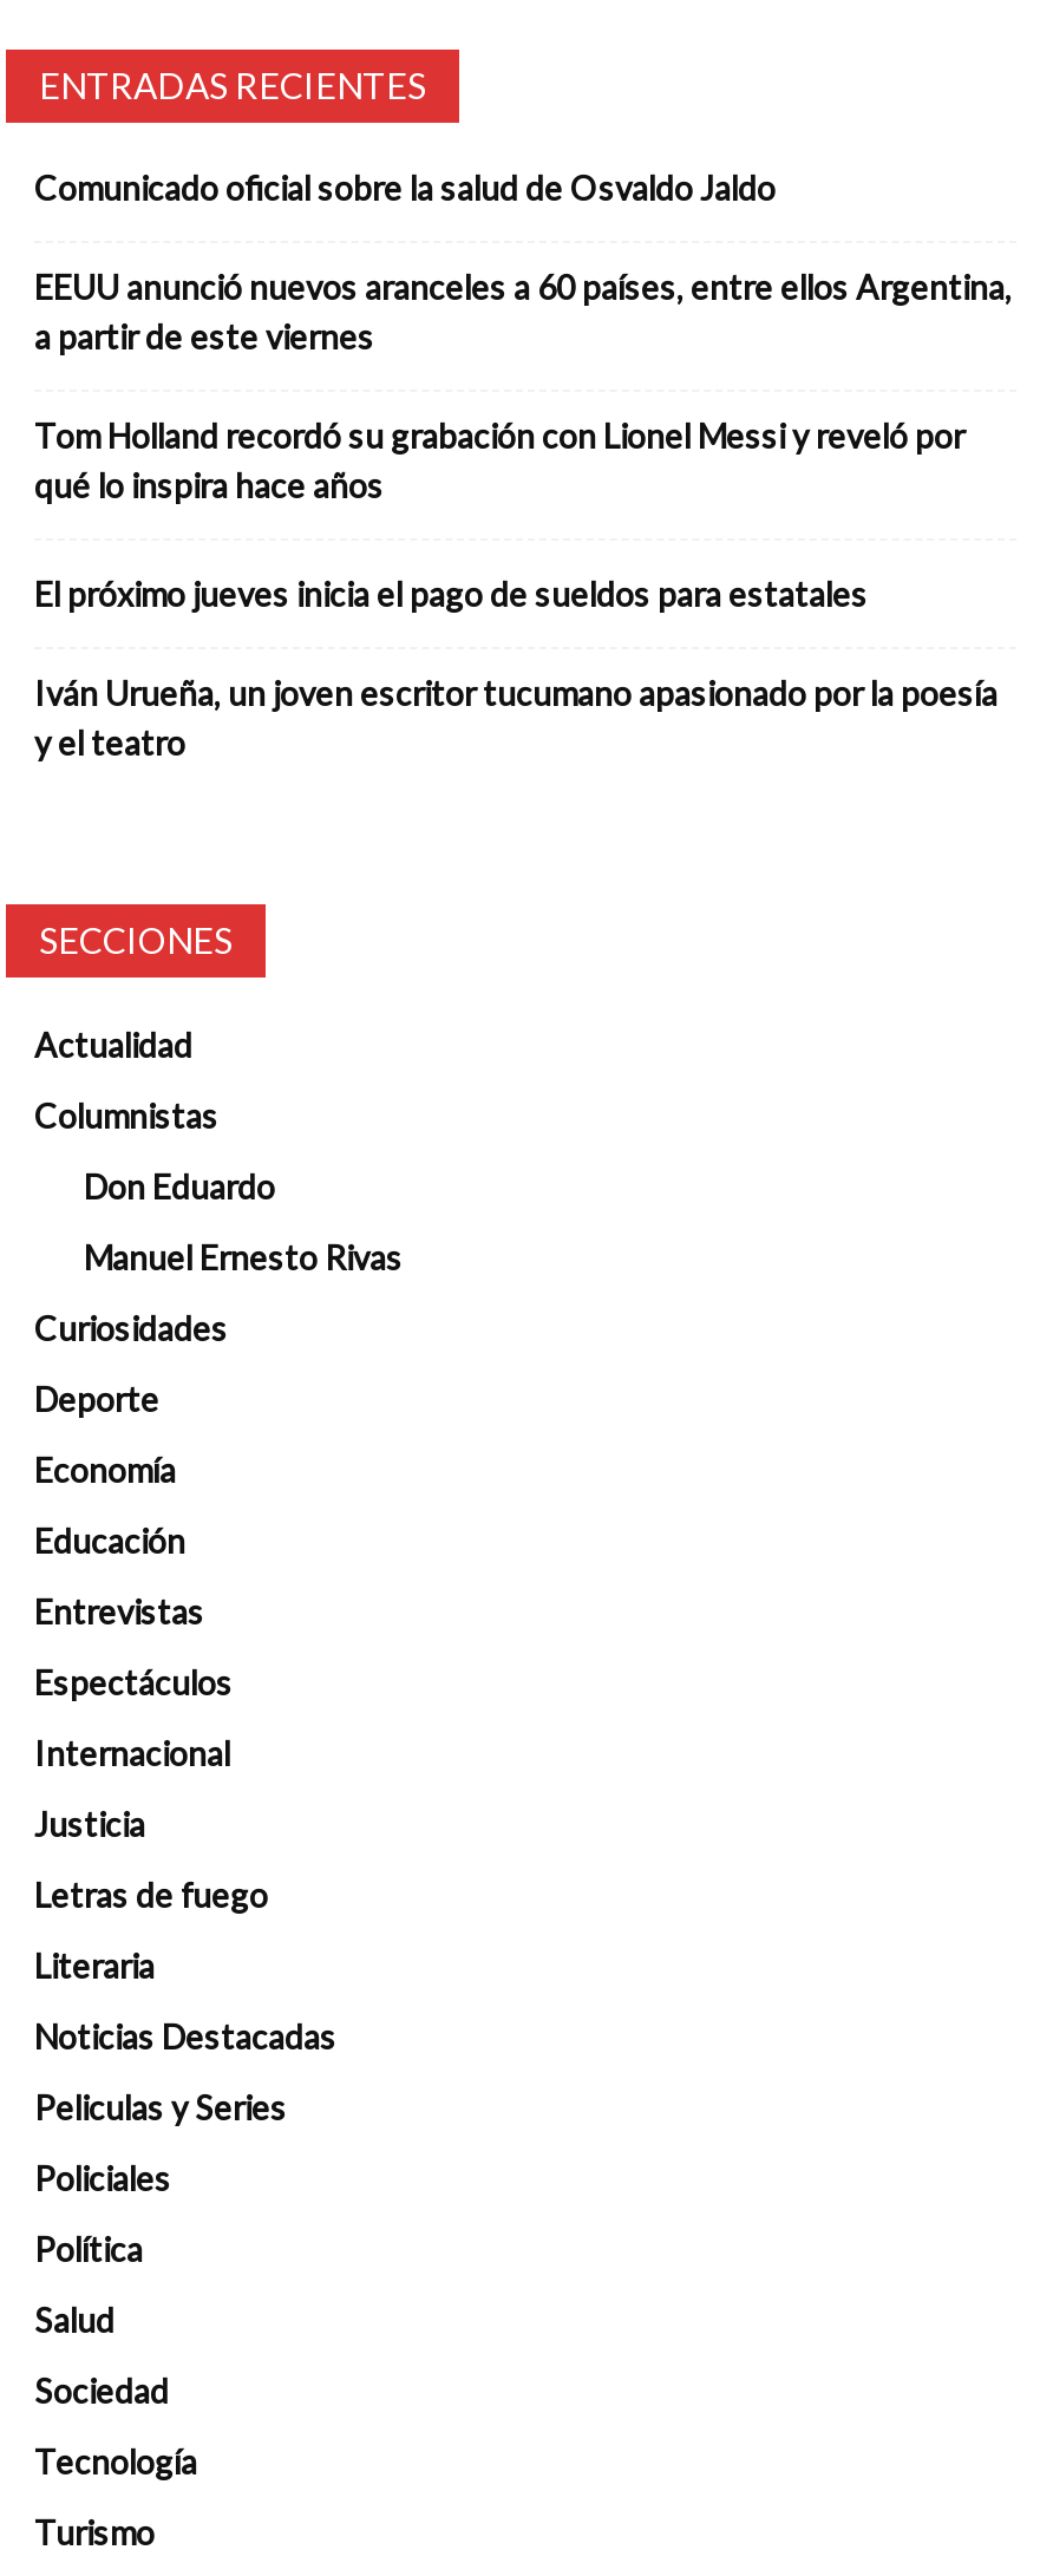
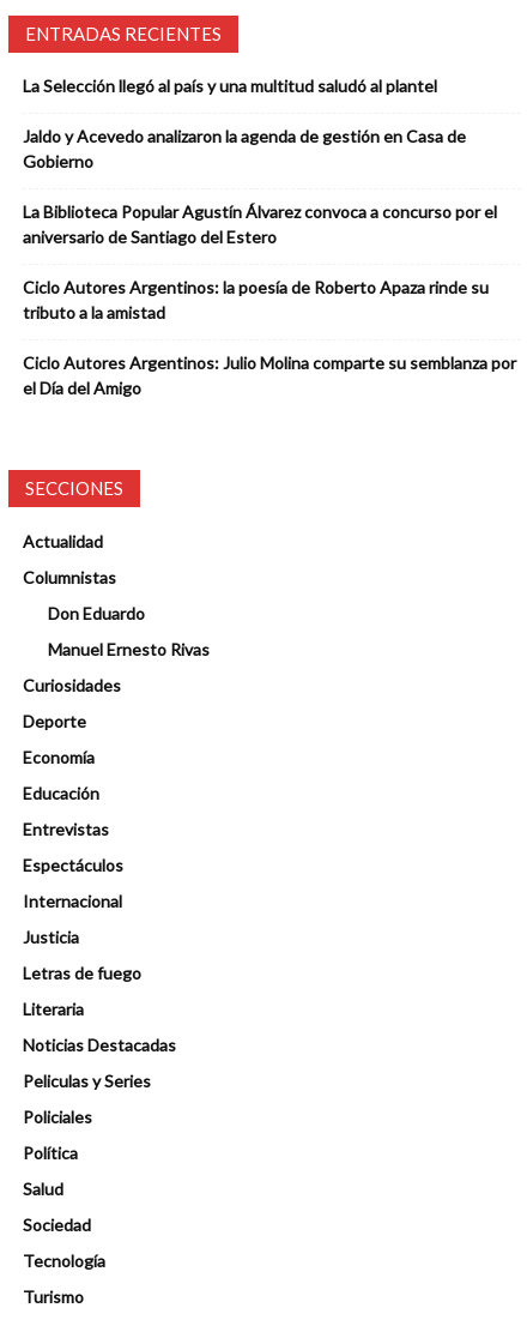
[34,168,776,208] Comunicado oficial sobre la salud de Osvaldo Jaldo -> [23,76,437,96] La Selección llegó al país y una multitud saludó al plantel
[34,267,1012,357] EEUU anunció nuevos aranceles a 60 países, entre ellos Argentina, | a partir de este viernes -> [23,126,466,171] Jaldo y Acevedo analizaron la agenda de gestión en Casa de | Gobierno
[34,416,964,505] Tom Holland recordó su grabación con Lionel Messi y reveló por | qué lo inspira hace años -> [23,201,497,247] La Biblioteca Popular Agustín Álvarez convoca a concurso por el | aniversario de Santiago del Estero
[34,574,868,614] El próximo jueves inicia el pago de sueldos para estatales -> [23,277,489,323] Ciclo Autores Argentinos: la poesía de Roberto Apaza rinde su | tributo a la amistad
[34,673,998,763] Iván Urueña, un joven escritor tucumano apasionado por la poesía | y el teatro -> [23,352,516,398] Ciclo Autores Argentinos: Julio Molina comparte su semblanza por | el Día del Amigo

